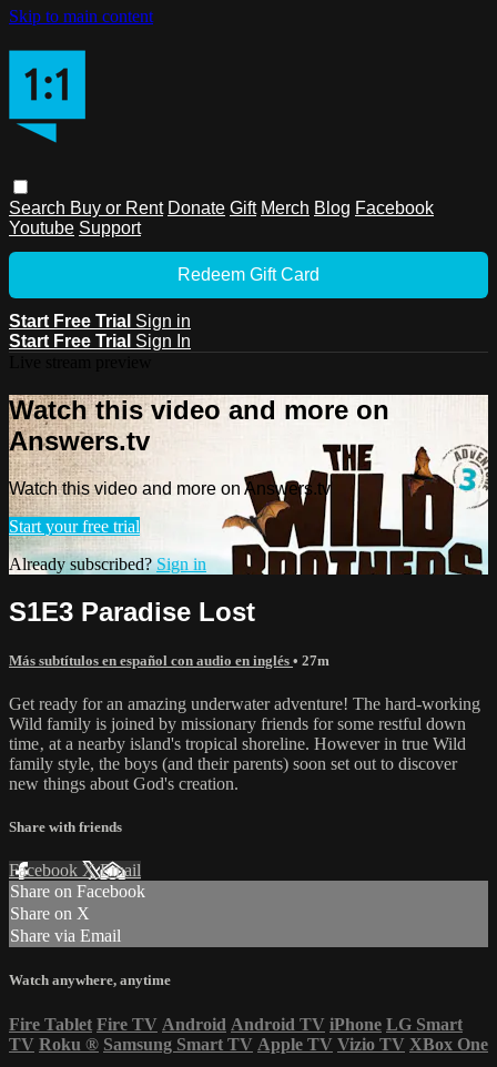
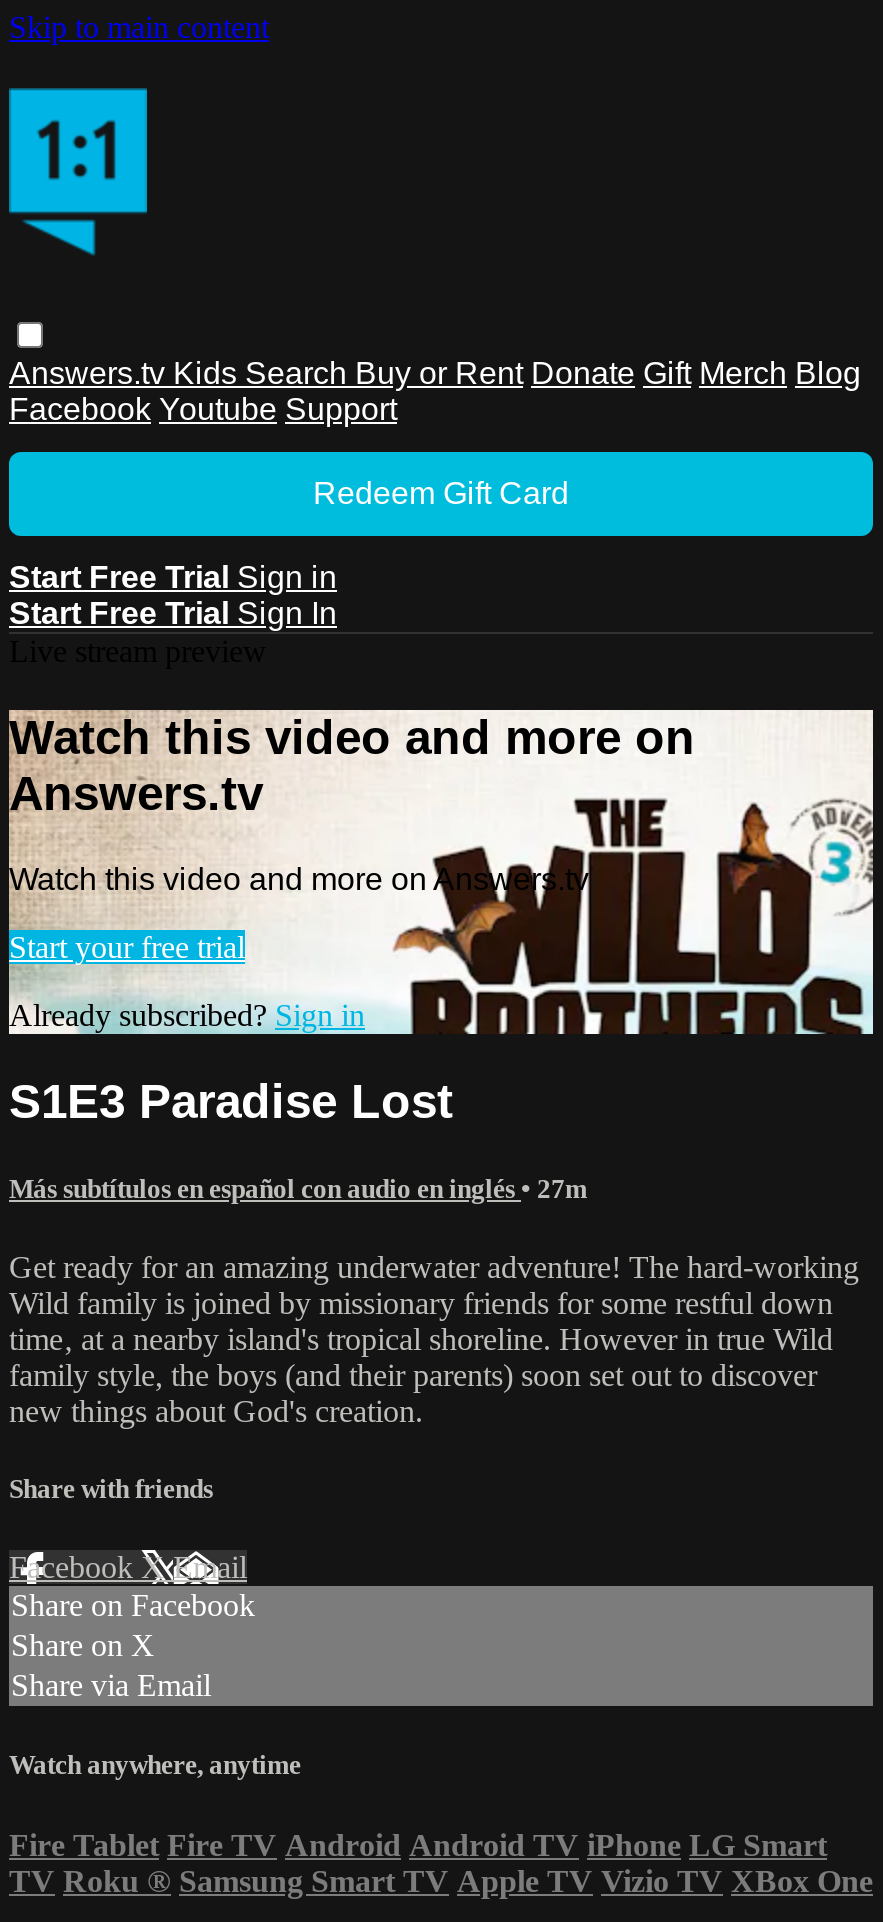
[9,198,434,237] Search Buy or Rent Donate Gift Merch Blog Facebook | Youtube Support -> [9,356,861,426] Answers.tv Kids Search Buy or Rent Donate Gift Merch Blog | Facebook Youtube Support

